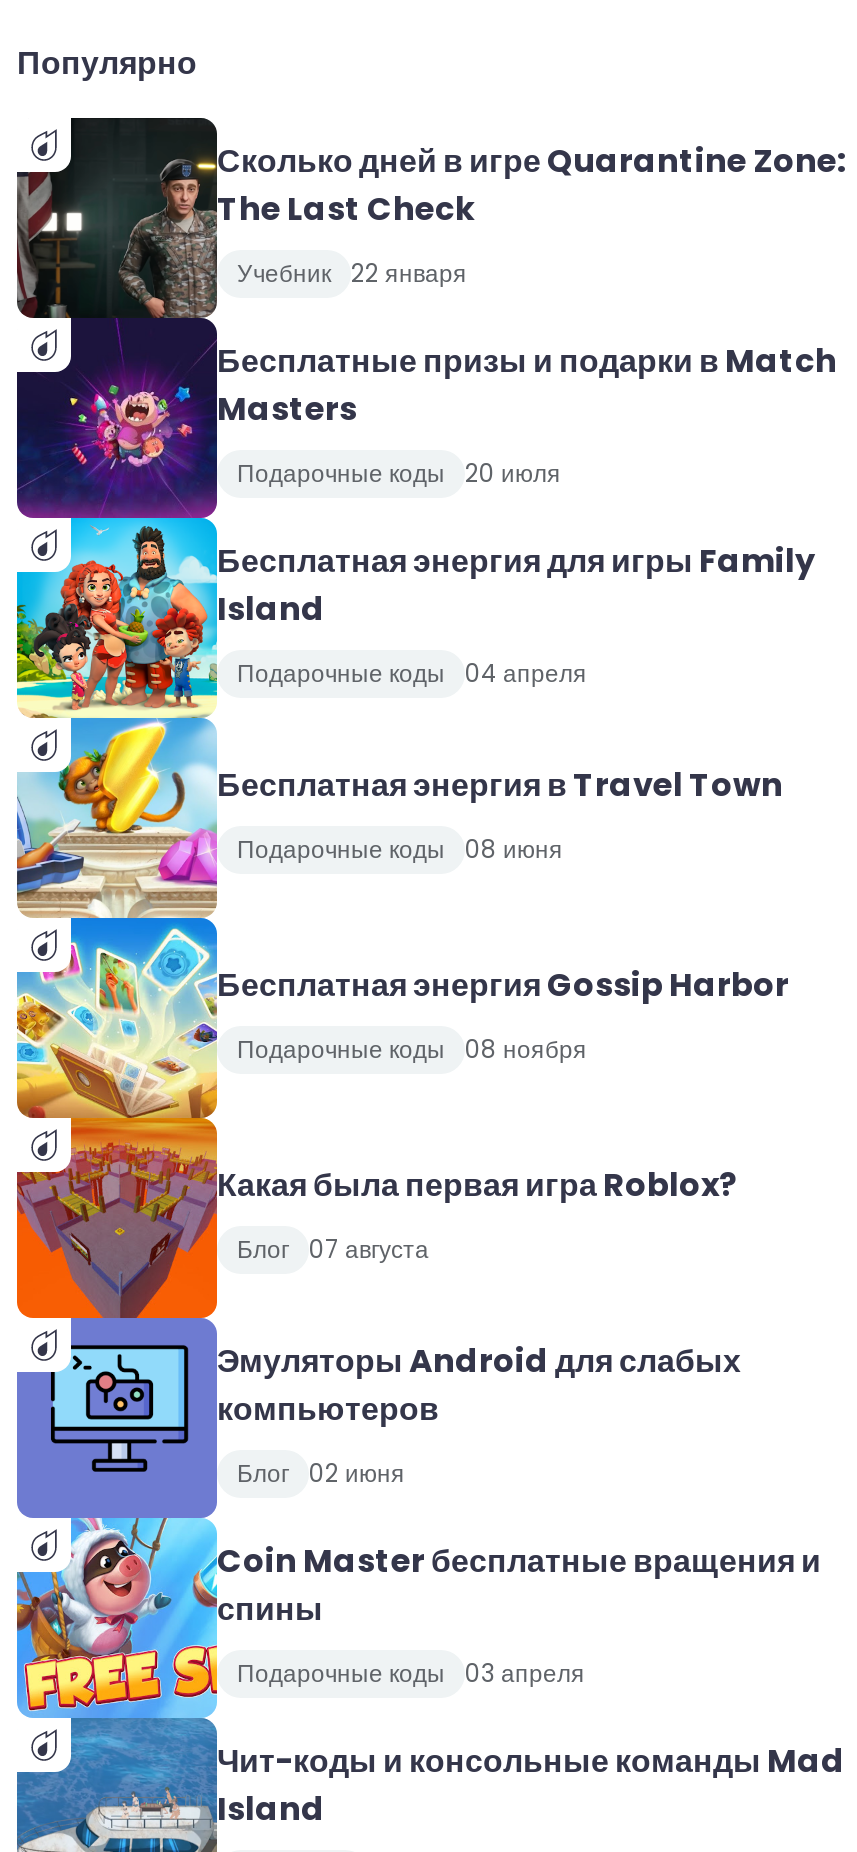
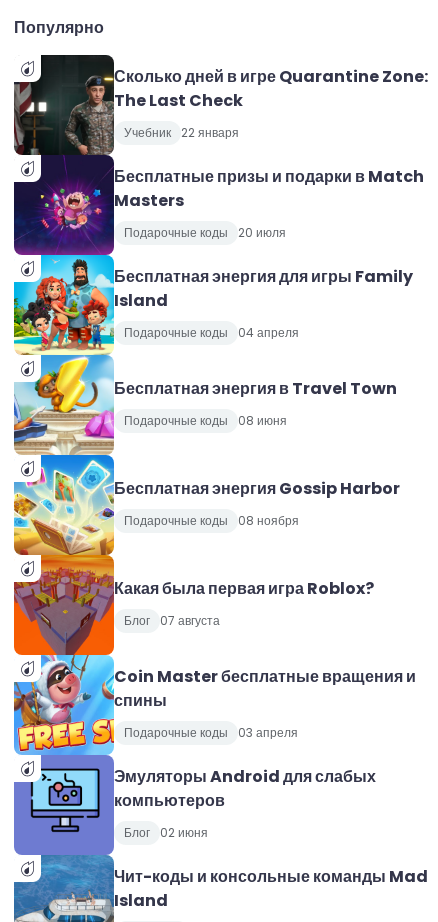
moved [15,1316,741,1520] -> [14,756,376,855]: [image] | Эмуляторы Android для слабых | компьютеров | Блог 02 июня
moved [217,1539,821,1691] -> [114,665,416,741]: Coin Master бесплатные вращения и | спины | Подарочные коды 03 апреля

